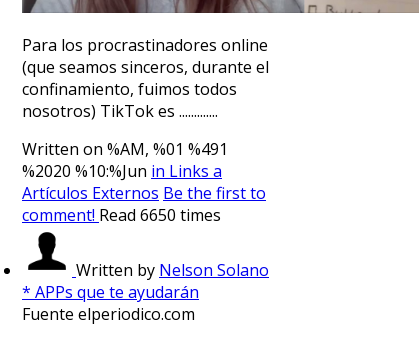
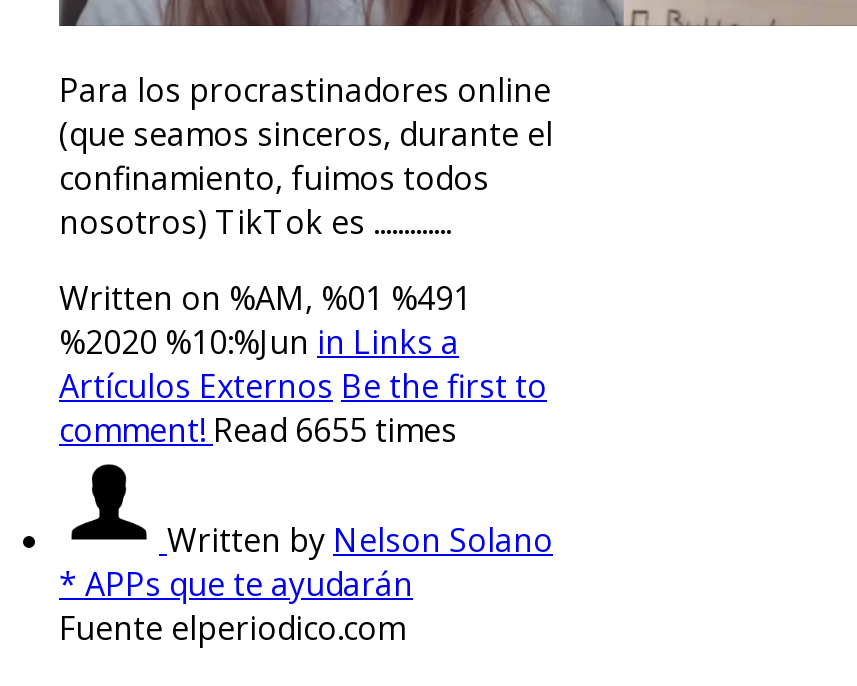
[22,204,221,226] comment! Read 6650 times -> [59,408,457,452] comment! Read 6655 times

